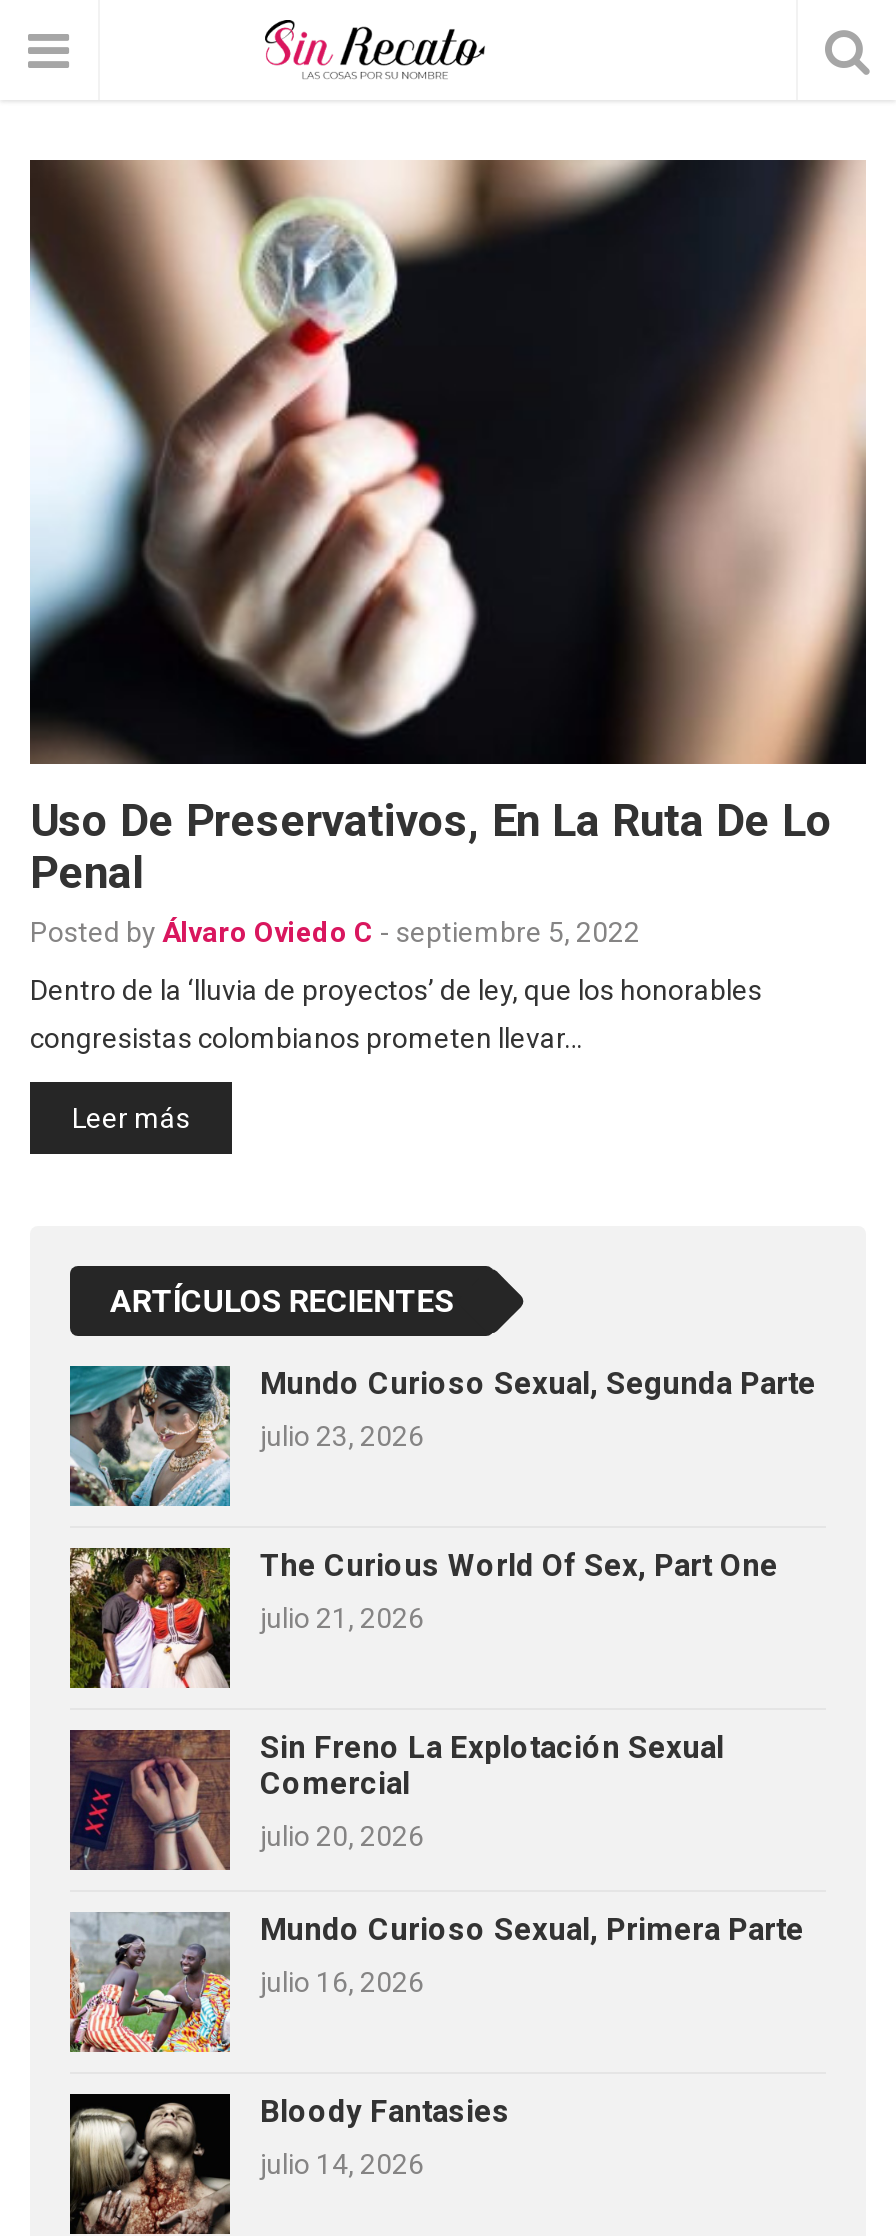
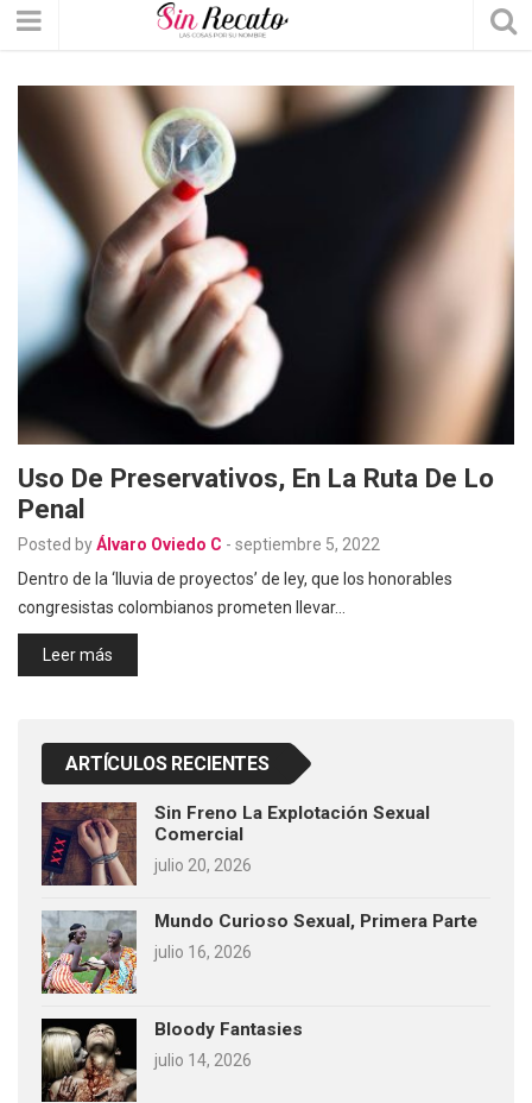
[68,1364,816,1508] [image] | Mundo Curioso Sexual, Segunda Parte | julio 23, 2026 -> none
[70,1546,778,1688] [image] | The Curious World Of Sex, Part One | julio 21, 2026 -> none

